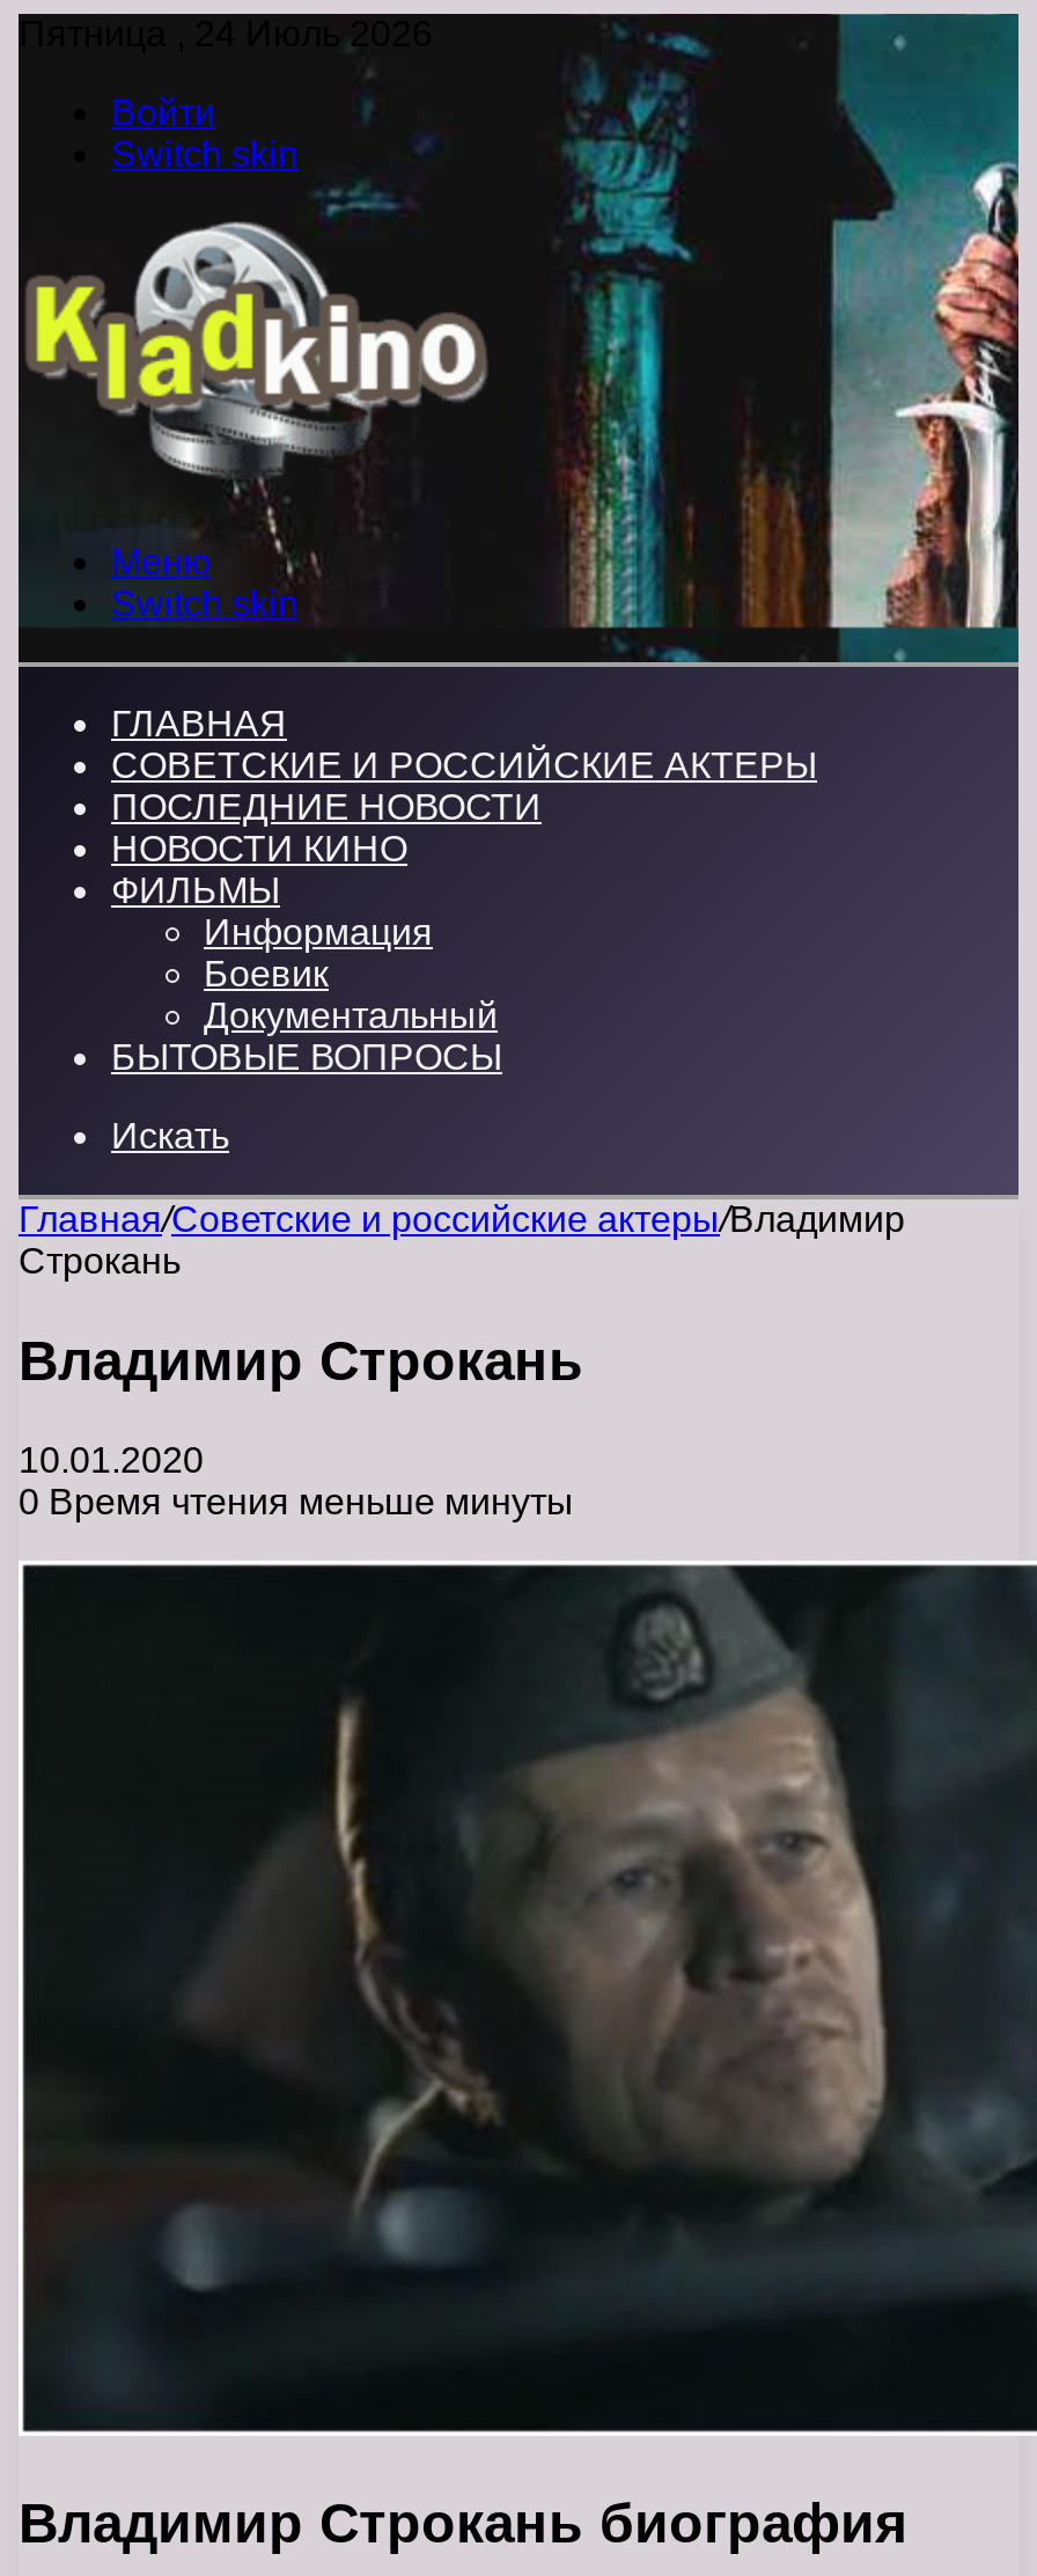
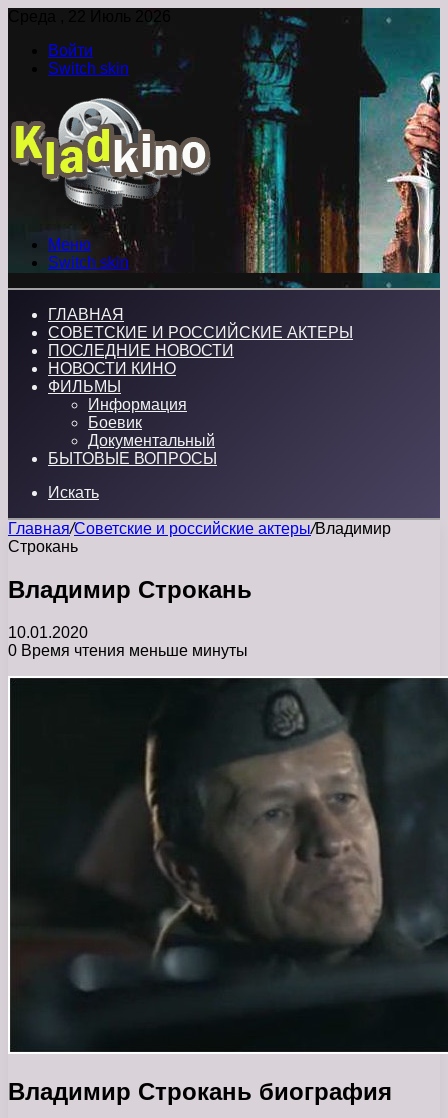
[19,14,433,53] Пятница , 24 Июль 2026 -> [8,8,171,25] Среда , 22 Июль 2026

